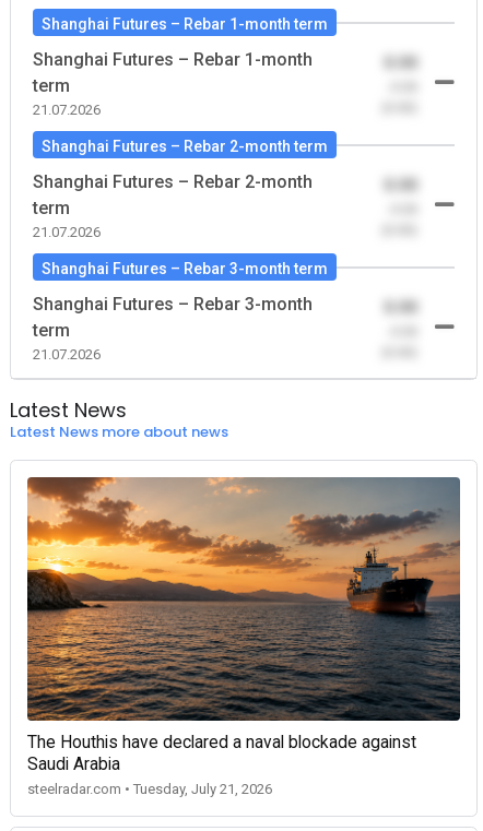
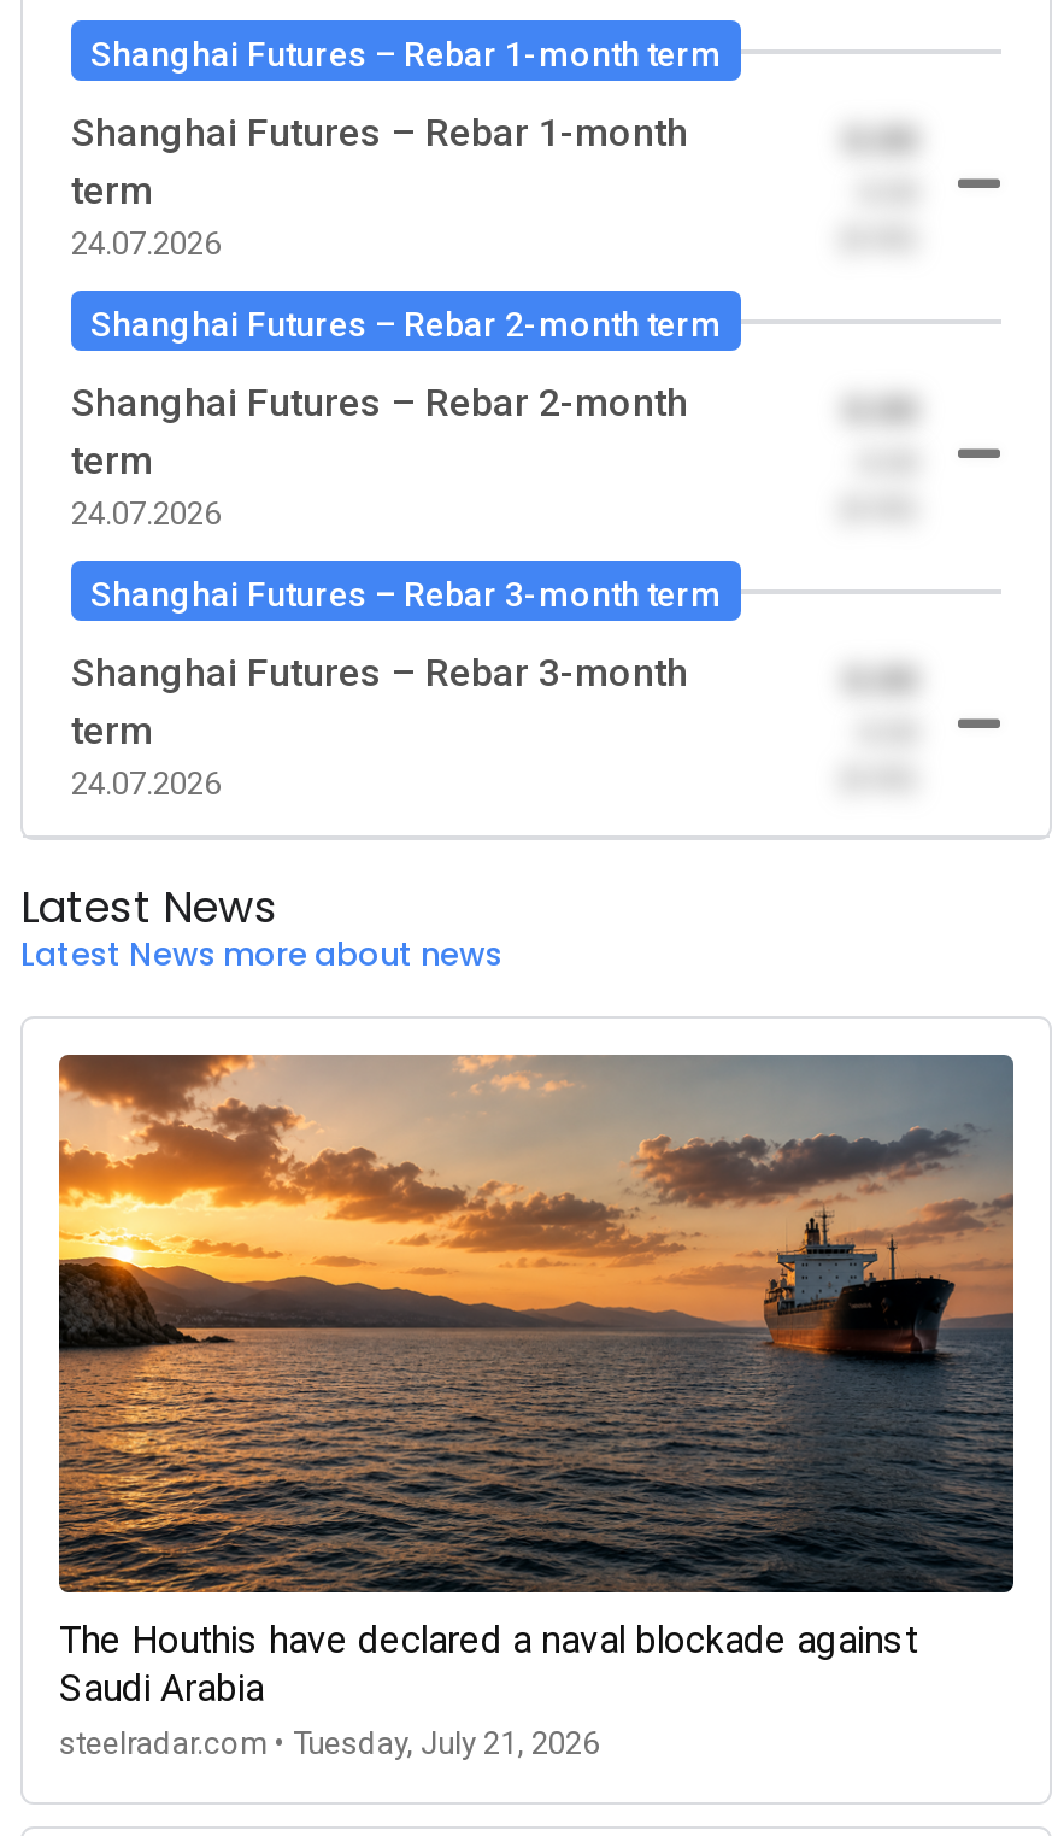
[33,102,101,118] 21.07.2026 -> [71,226,221,262] 24.07.2026
[33,224,101,240] 21.07.2026 -> [71,496,221,532] 24.07.2026
[33,346,101,363] 21.07.2026 -> [71,766,221,802] 24.07.2026

